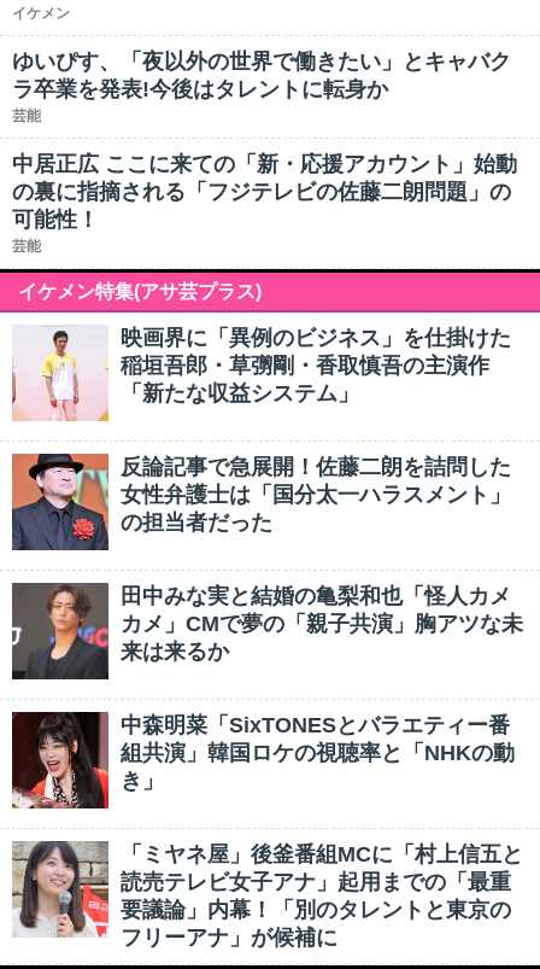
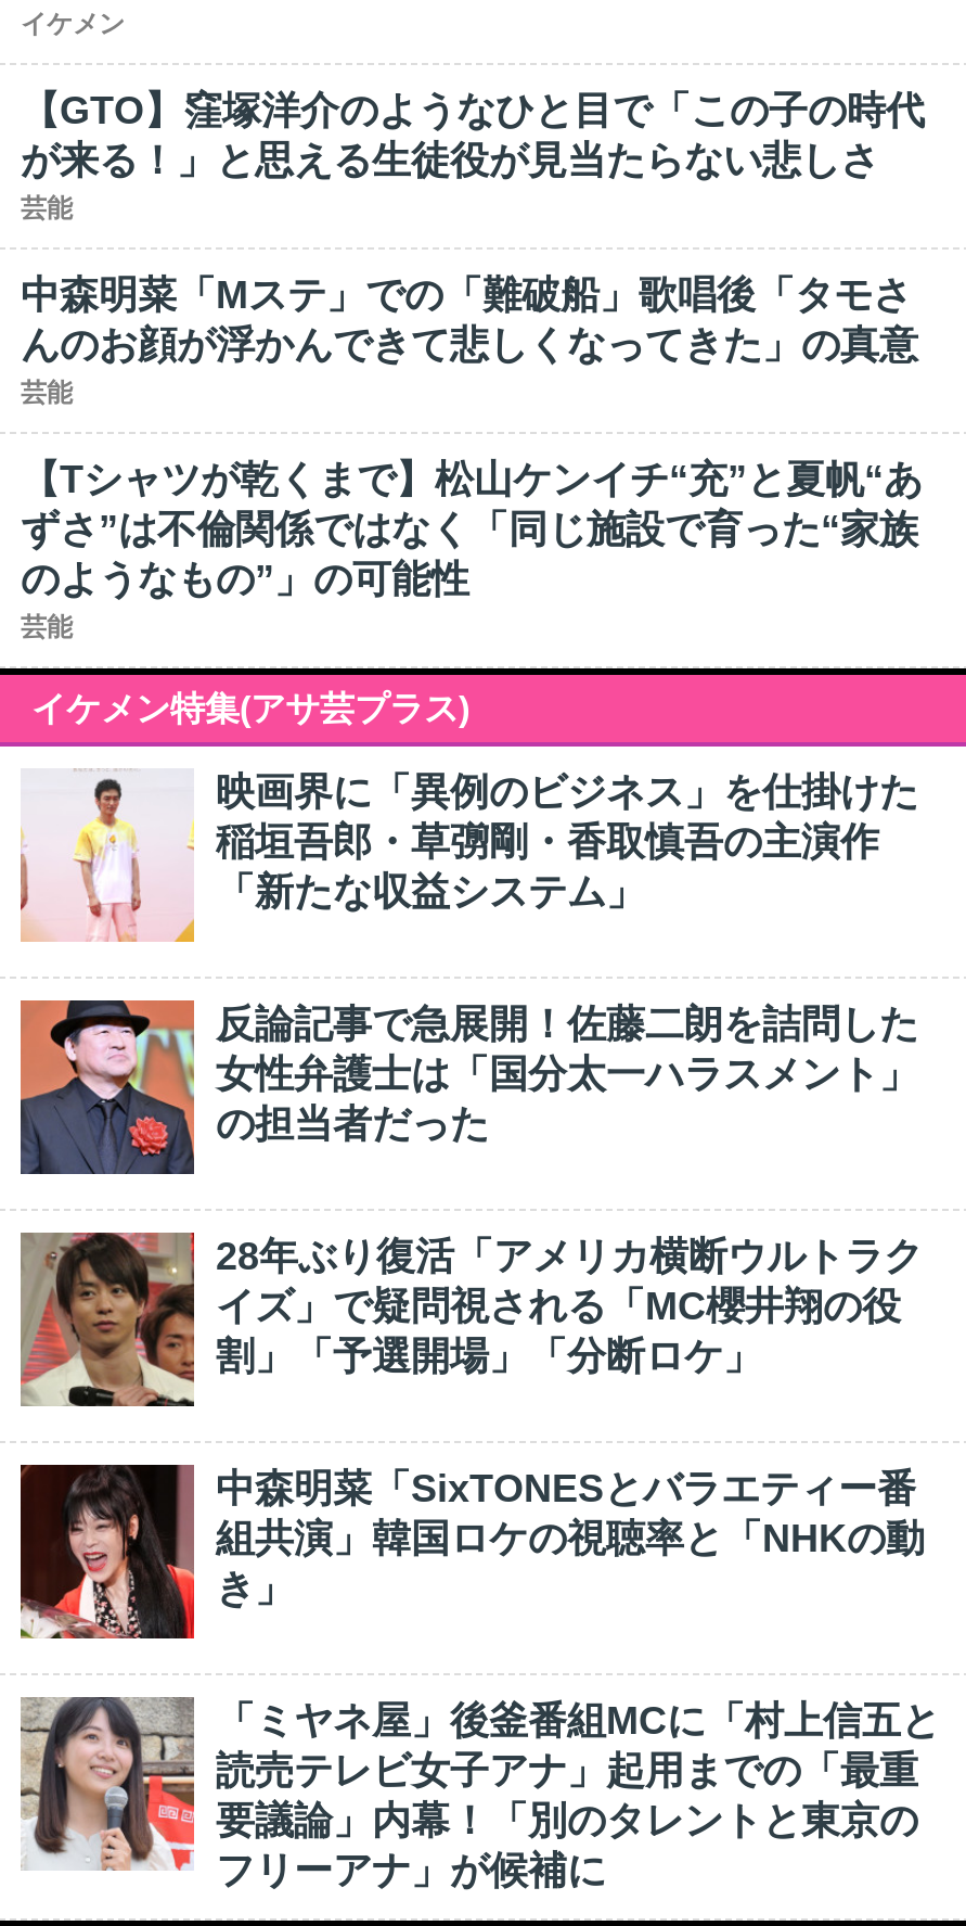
[12,49,511,101] ゆいぴす、「夜以外の世界で働きたい」とキャバク | ラ卒業を発表!今後はタレントに転身か -> [21,89,925,182] 【GTO】窪塚洋介のようなひと目で「この子の時代 | が来る！」と思える生徒役が見当たらない悲しさ
[12,152,517,232] 中居正広 ここに来ての「新・応援アカウント」始動 | の裏に指摘される「フジテレビの佐藤二朗問題」の | 可能性！ -> [21,273,923,601] 中森明菜「Mステ」での「難破船」歌唱後「タモさ | んのお顔が浮かんできて悲しくなってきた」の真意 | 芸能 | 【Tシャツが乾くまで】松山ケンイチ“充”と夏帆“あ | ずさ”は不倫関係ではなく「同じ施設で育った“家族 | のようなもの”」の可能性
[11,583,523,681] [image] | 田中みな実と結婚の亀梨和也「怪人カメ | カメ」CMで夢の「親子共演」胸アツな未 | 来は来るか -> [18,1233,923,1408] [image] | 28年ぶり復活「アメリカ横断ウルトラク | イズ」で疑問視される「MC櫻井翔の役 | 割」「予選開場」「分断ロケ」

